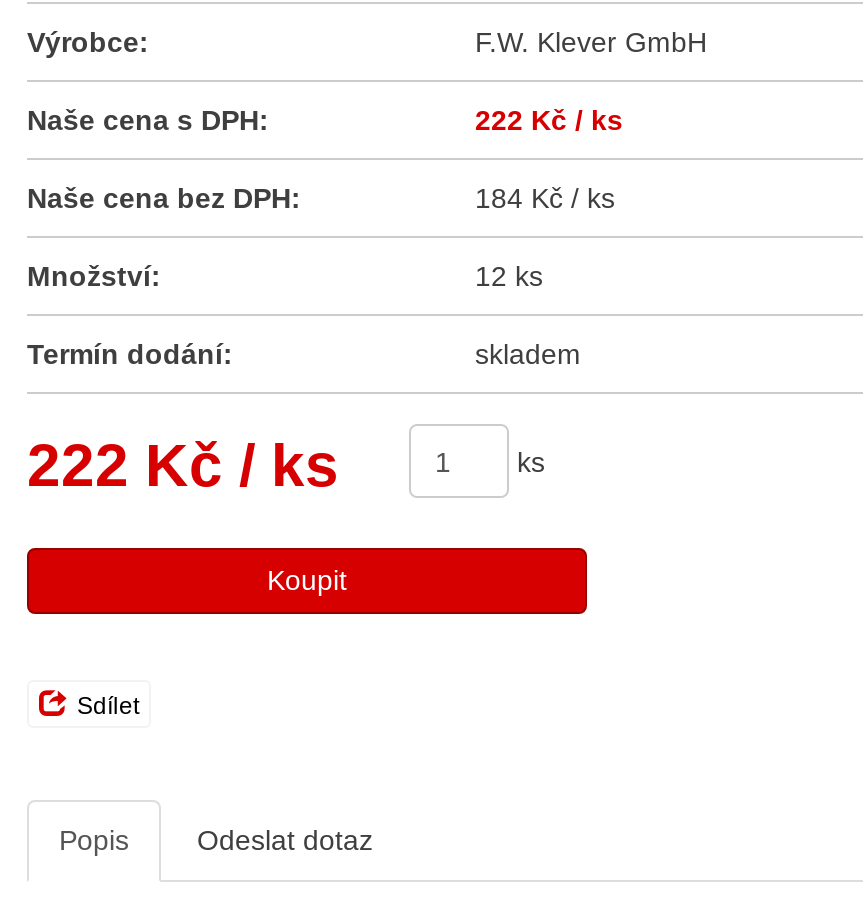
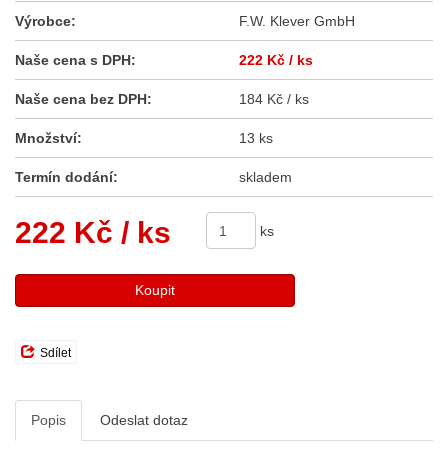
[475,260,543,292] 12 ks -> [239,130,273,146] 13 ks

